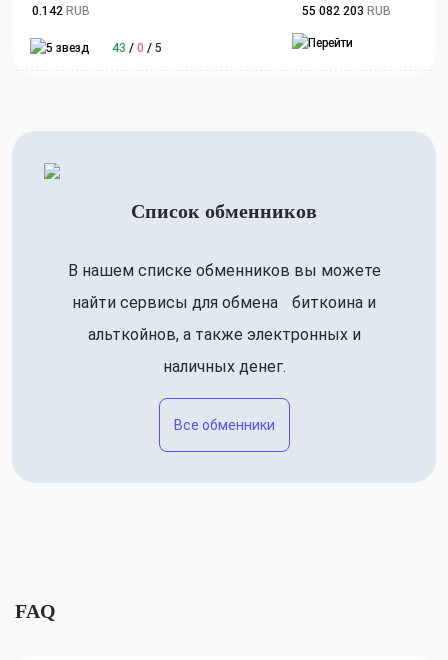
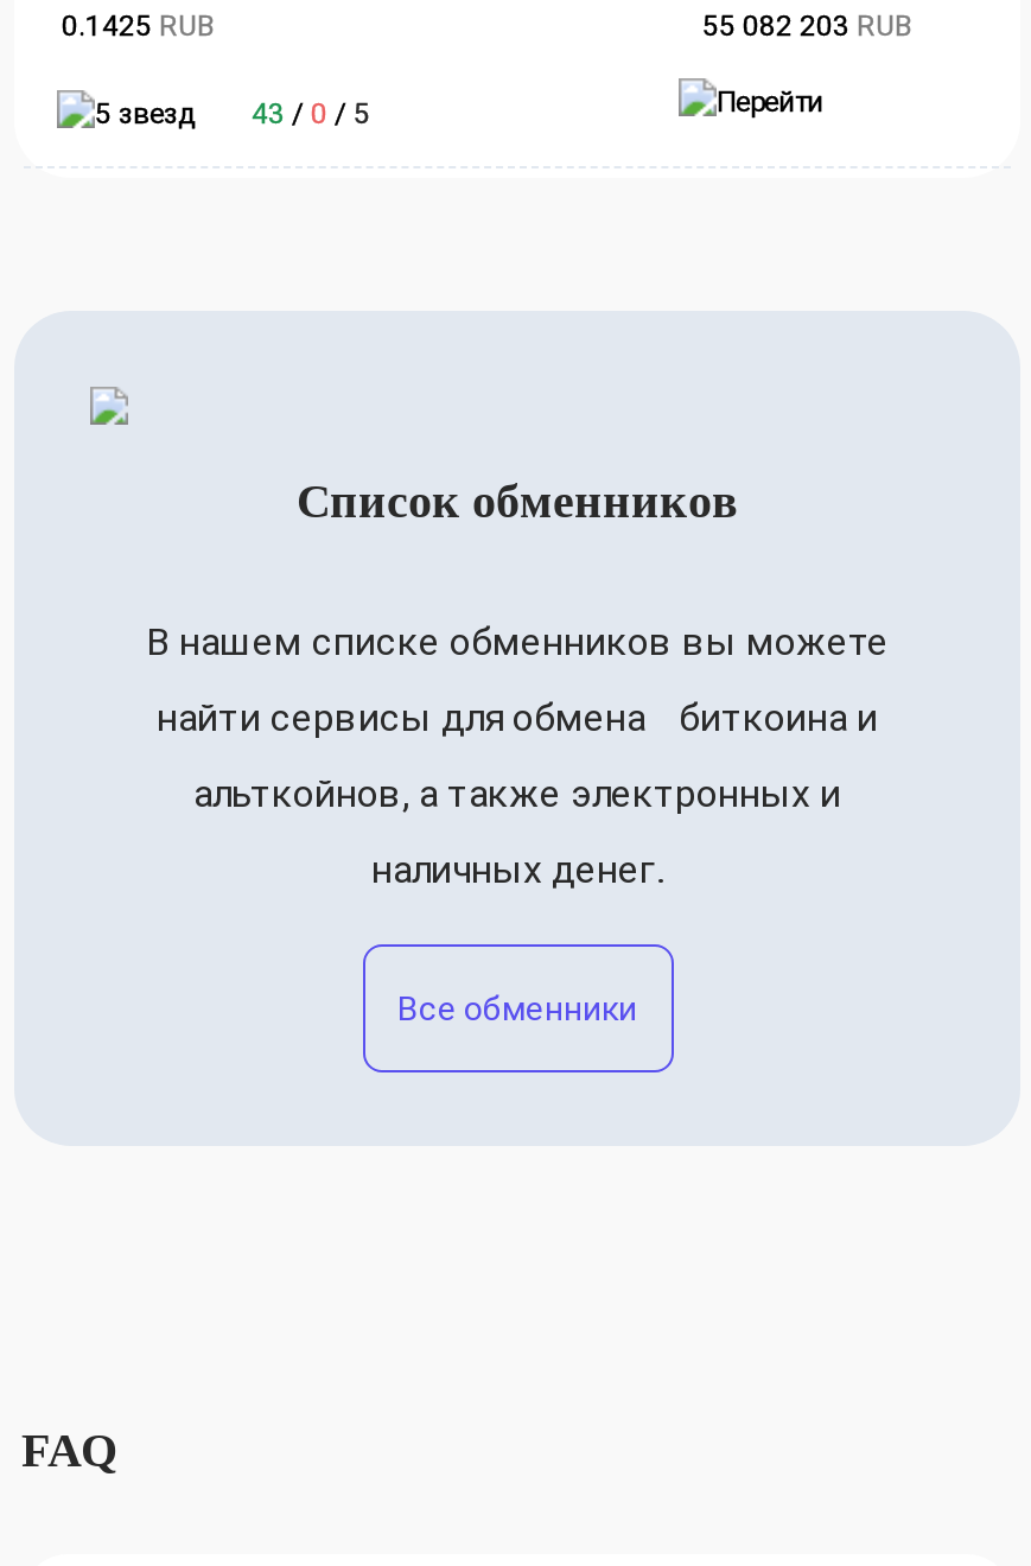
[32,4,90,18] 0.142 RUB -> [62,9,216,42] 0.1425 RUB

